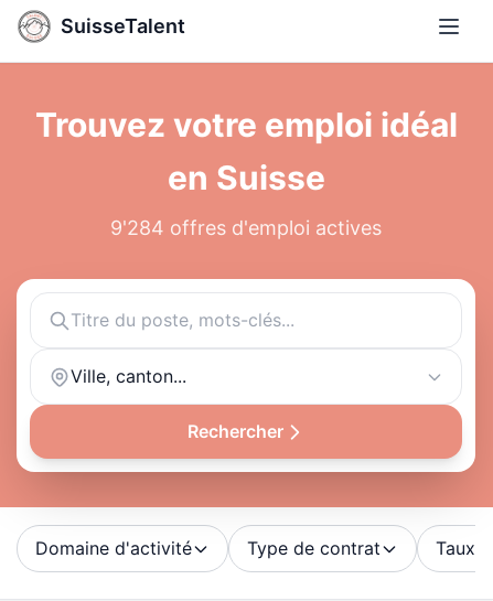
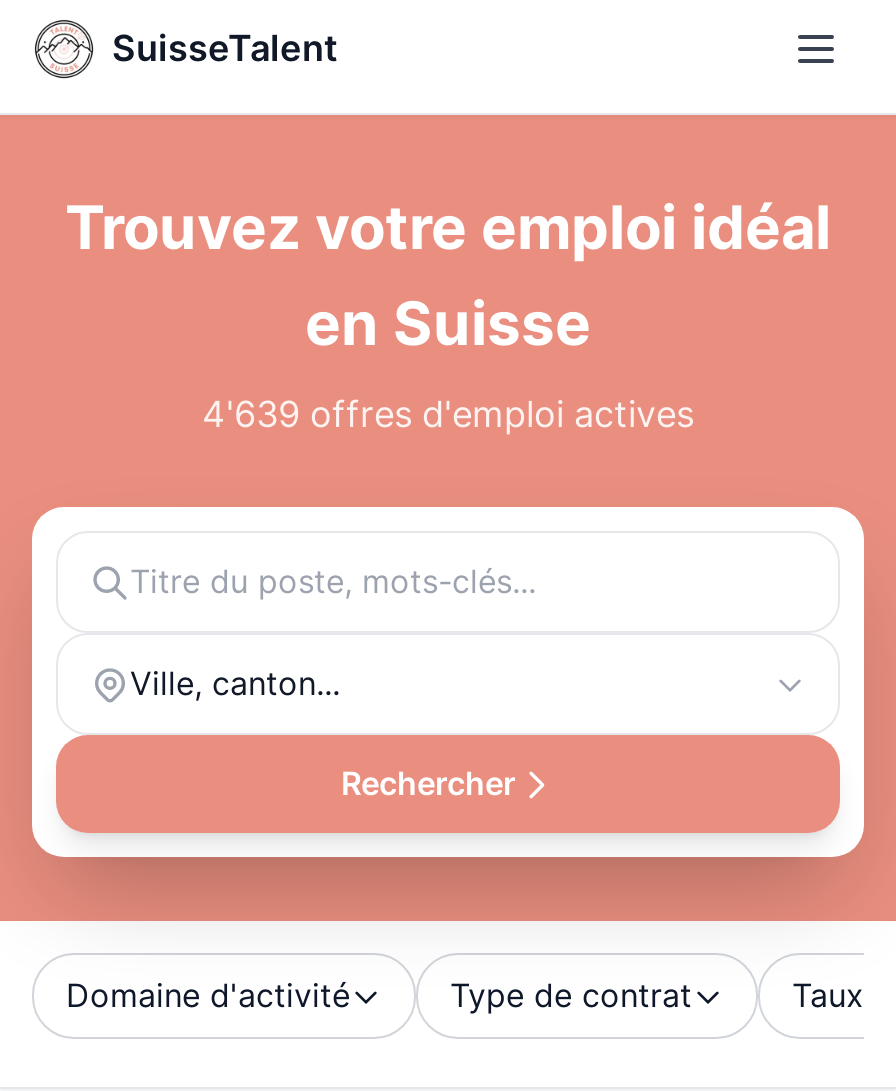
[110,216,382,239] 9'284 offres d'emploi actives -> [202,393,694,435] 4'639 offres d'emploi actives

